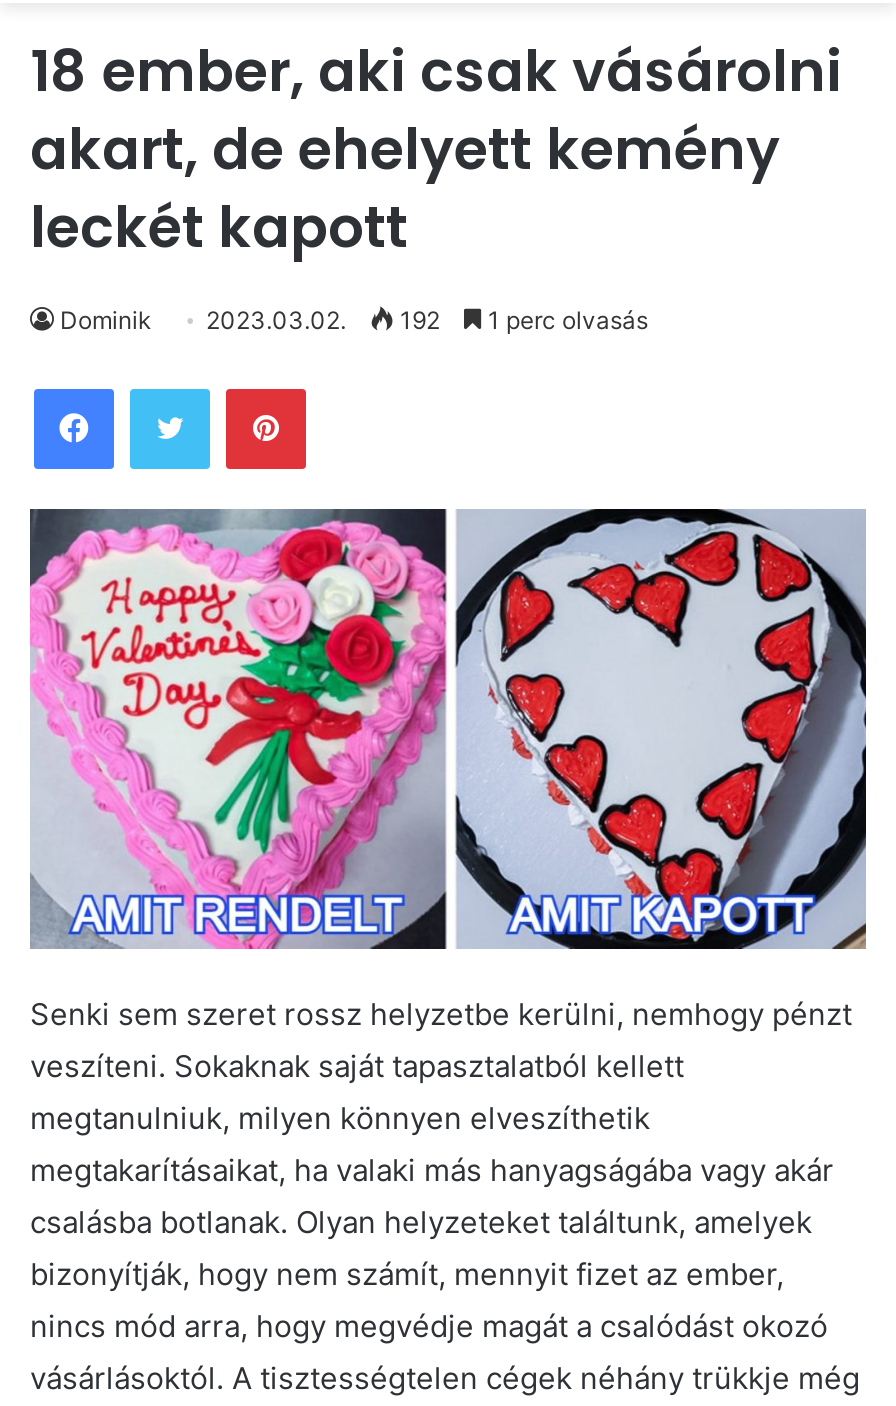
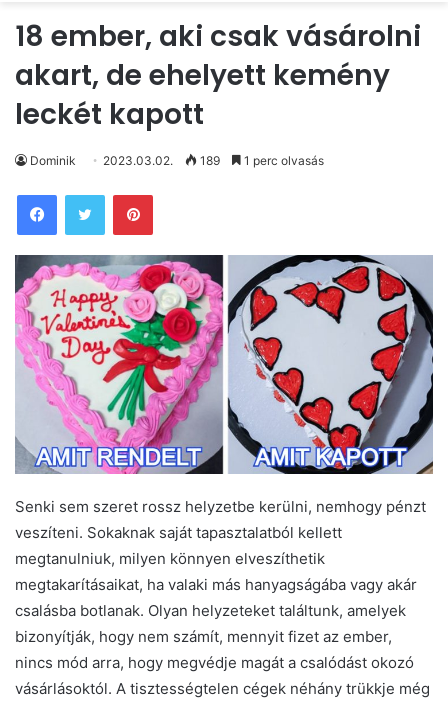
[60,305,648,335] Dominik 2023.03.02. 192 1 perc olvasás -> [30,153,324,168] Dominik 2023.03.02. 189 1 perc olvasás

